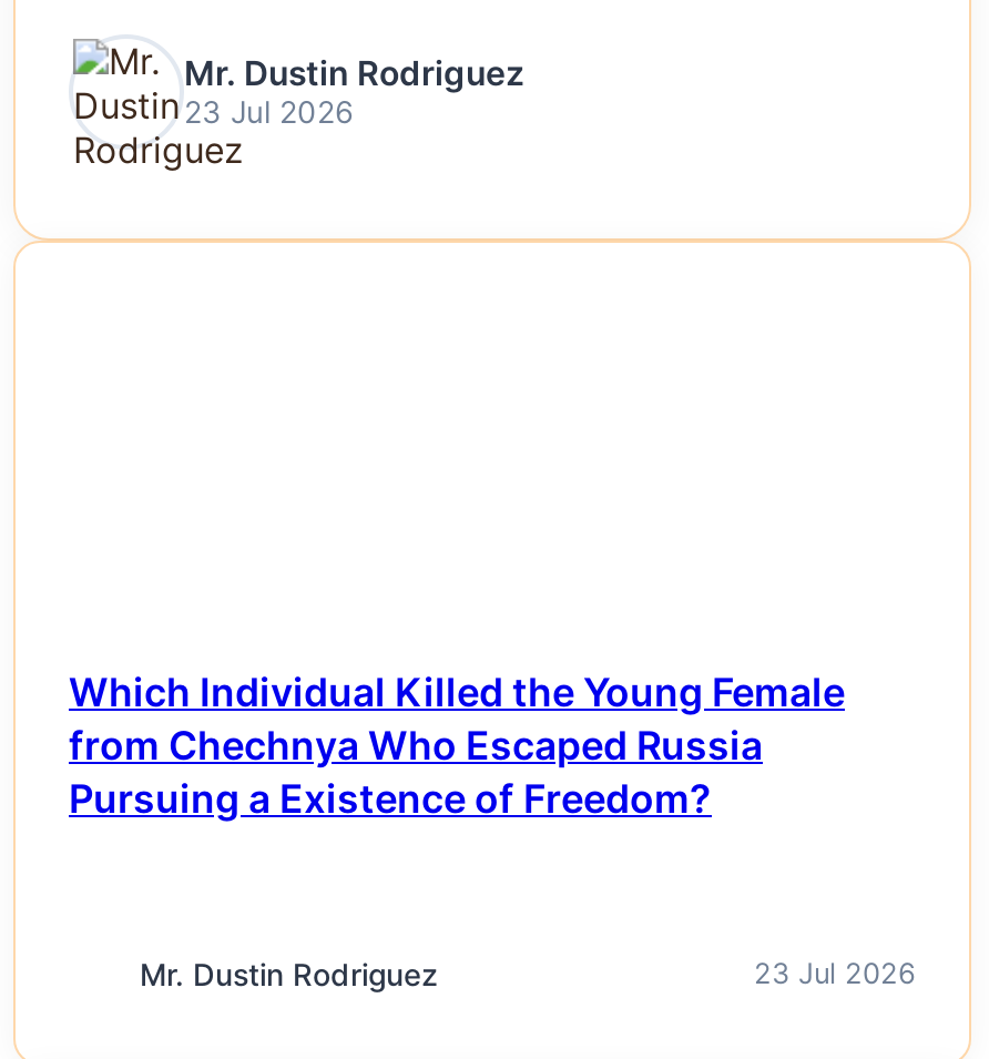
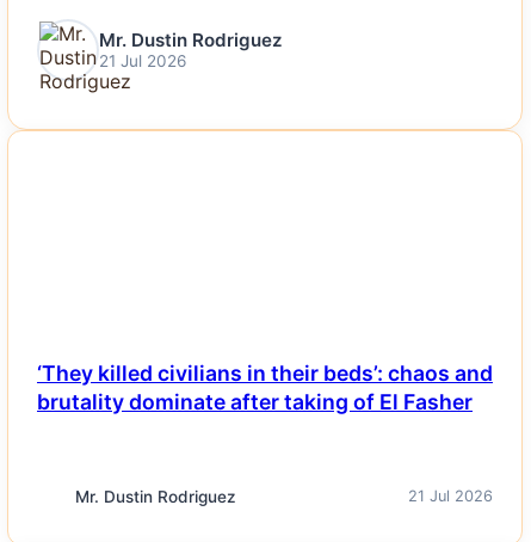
[184,95,353,130] 23 Jul 2026 -> [99,52,186,71] 21 Jul 2026
[69,670,845,823] Which Individual Killed the Young Female | from Chechnya Who Escaped Russia | Pursuing a Existence of Freedom? -> [37,361,493,415] ‘They killed civilians in their beds’: chaos and | brutality dominate after taking of El Fasher
[754,958,916,991] 23 Jul 2026 -> [408,487,493,505] 21 Jul 2026

